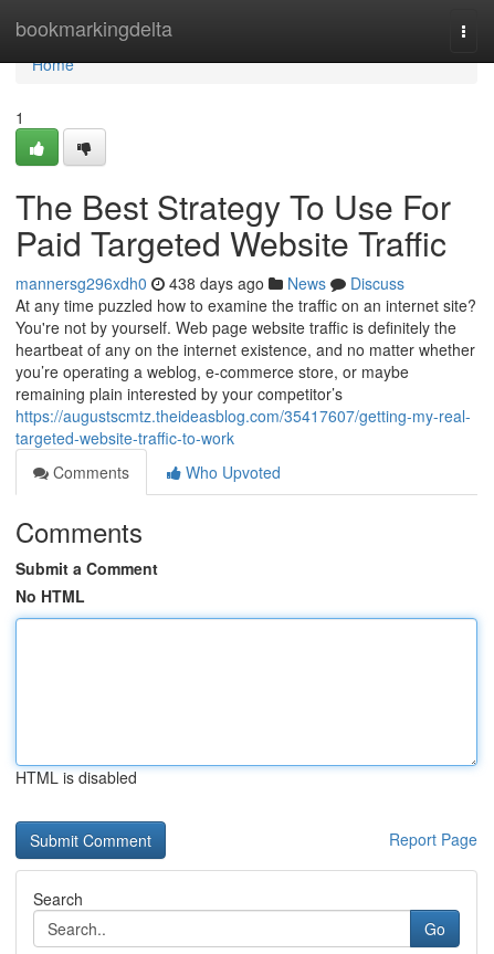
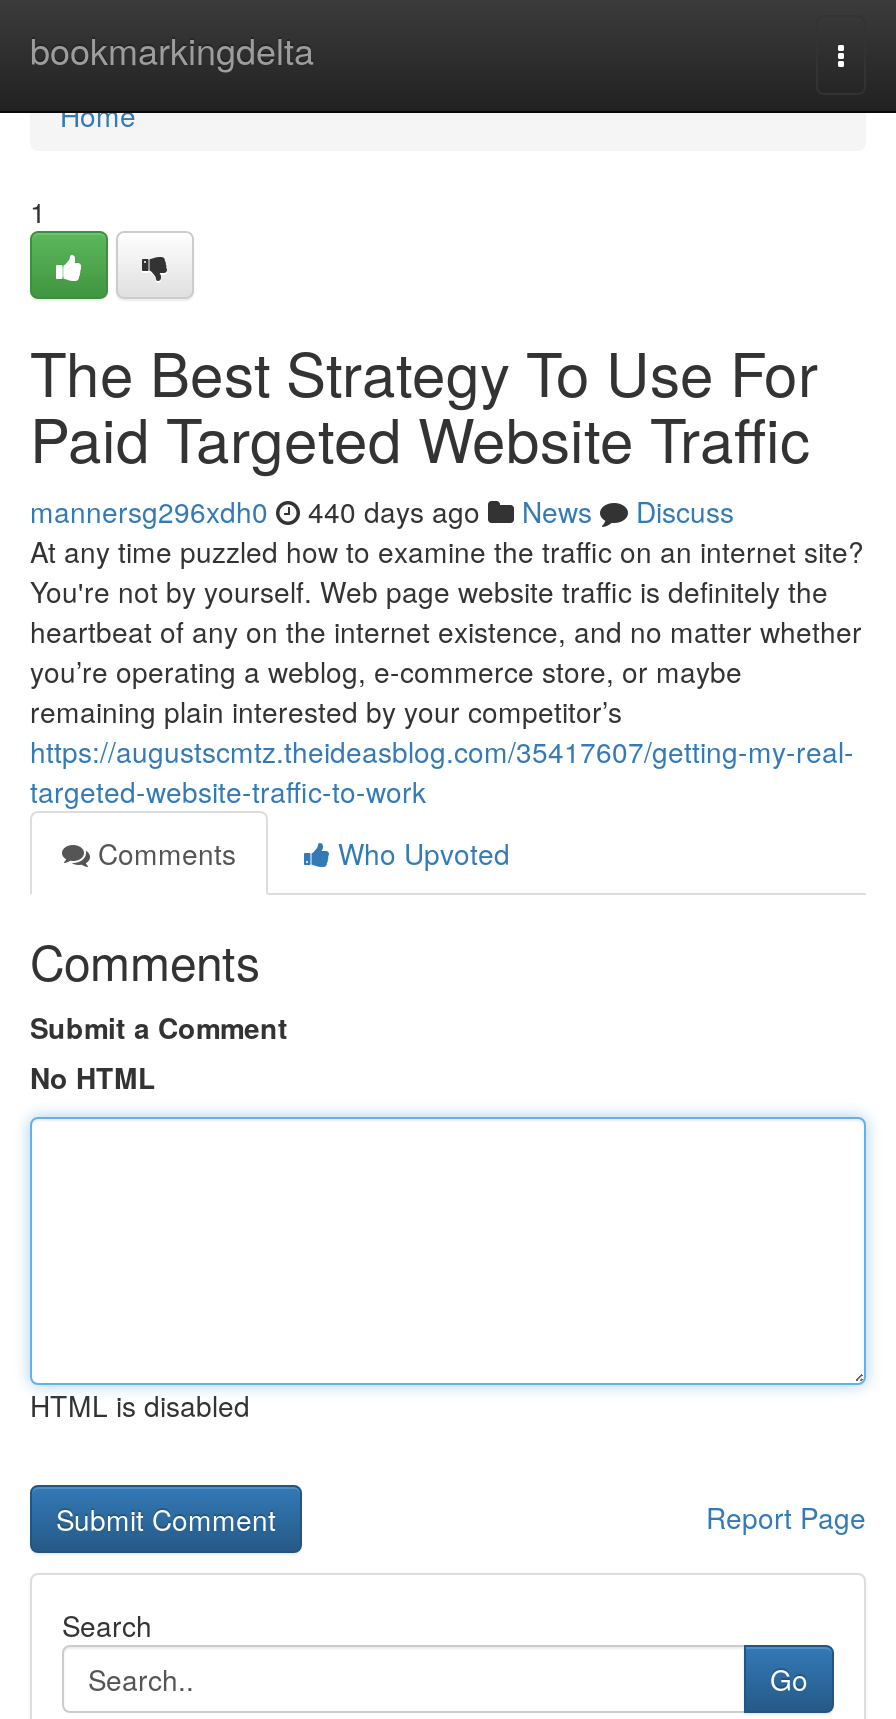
[15,272,404,294] mannersg296xdh0 438 days ago News Discuss -> [30,491,734,531] mannersg296xdh0 440 days ago News Discuss

